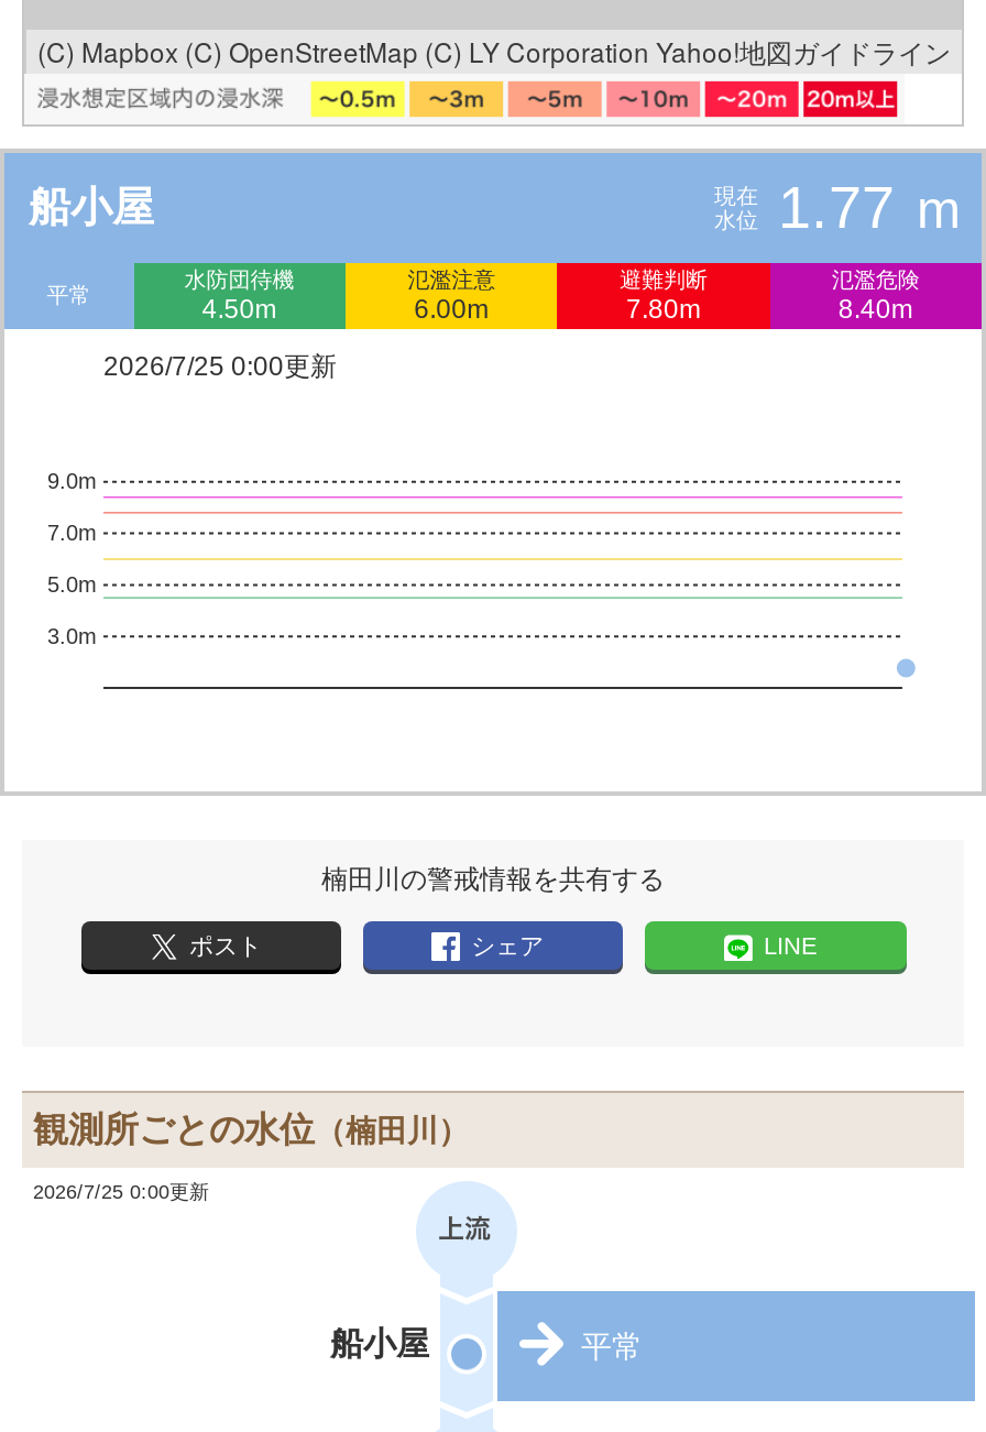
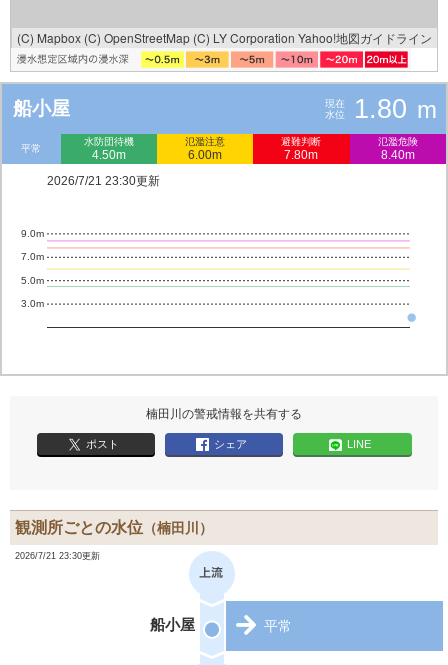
[714,175,961,241] 現在 水位 1.77 m -> [324,94,436,124] 現在 水位 1.80 m
[103,351,337,382] 2026/7/25 0:00更新 -> [47,174,160,188] 2026/7/21 23:30更新
[33,1181,209,1203] 2026/7/25 0:00更新 -> [15,551,100,561] 2026/7/21 23:30更新

